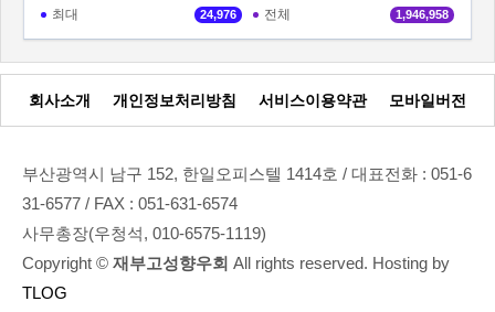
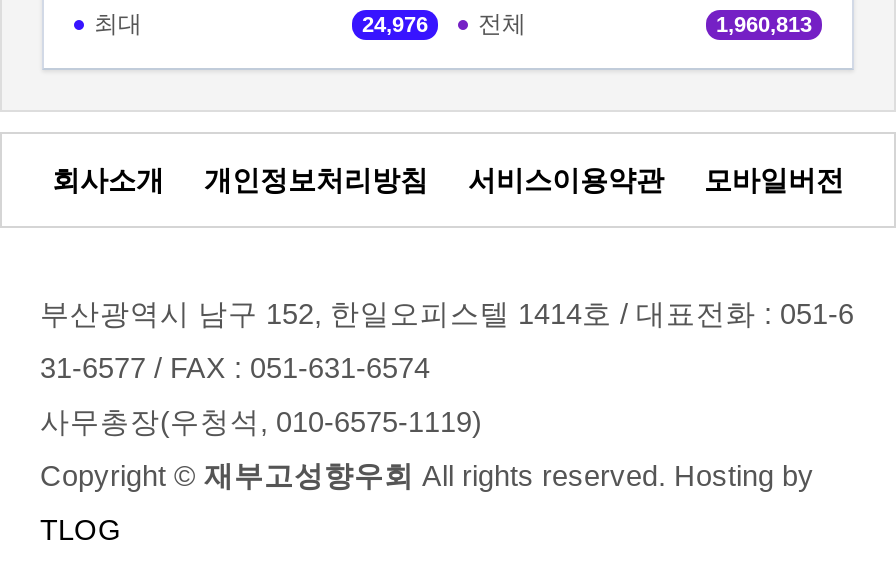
[396,8,449,21] 1,946,958 -> [716,12,812,36] 1,960,813

